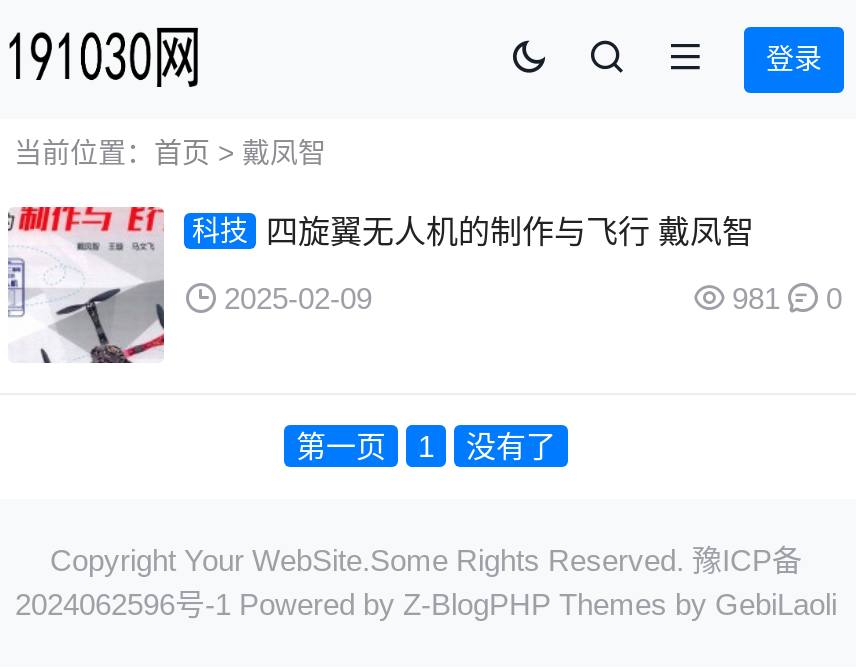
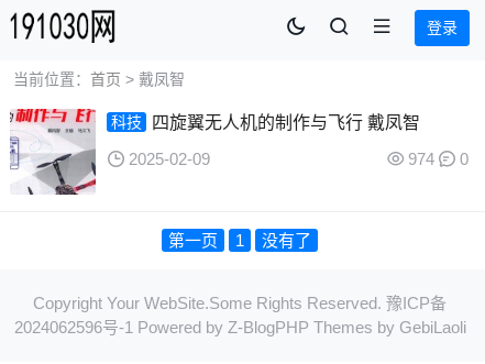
[724,281,842,315] 981 0 -> [404,150,469,168] 974 0

